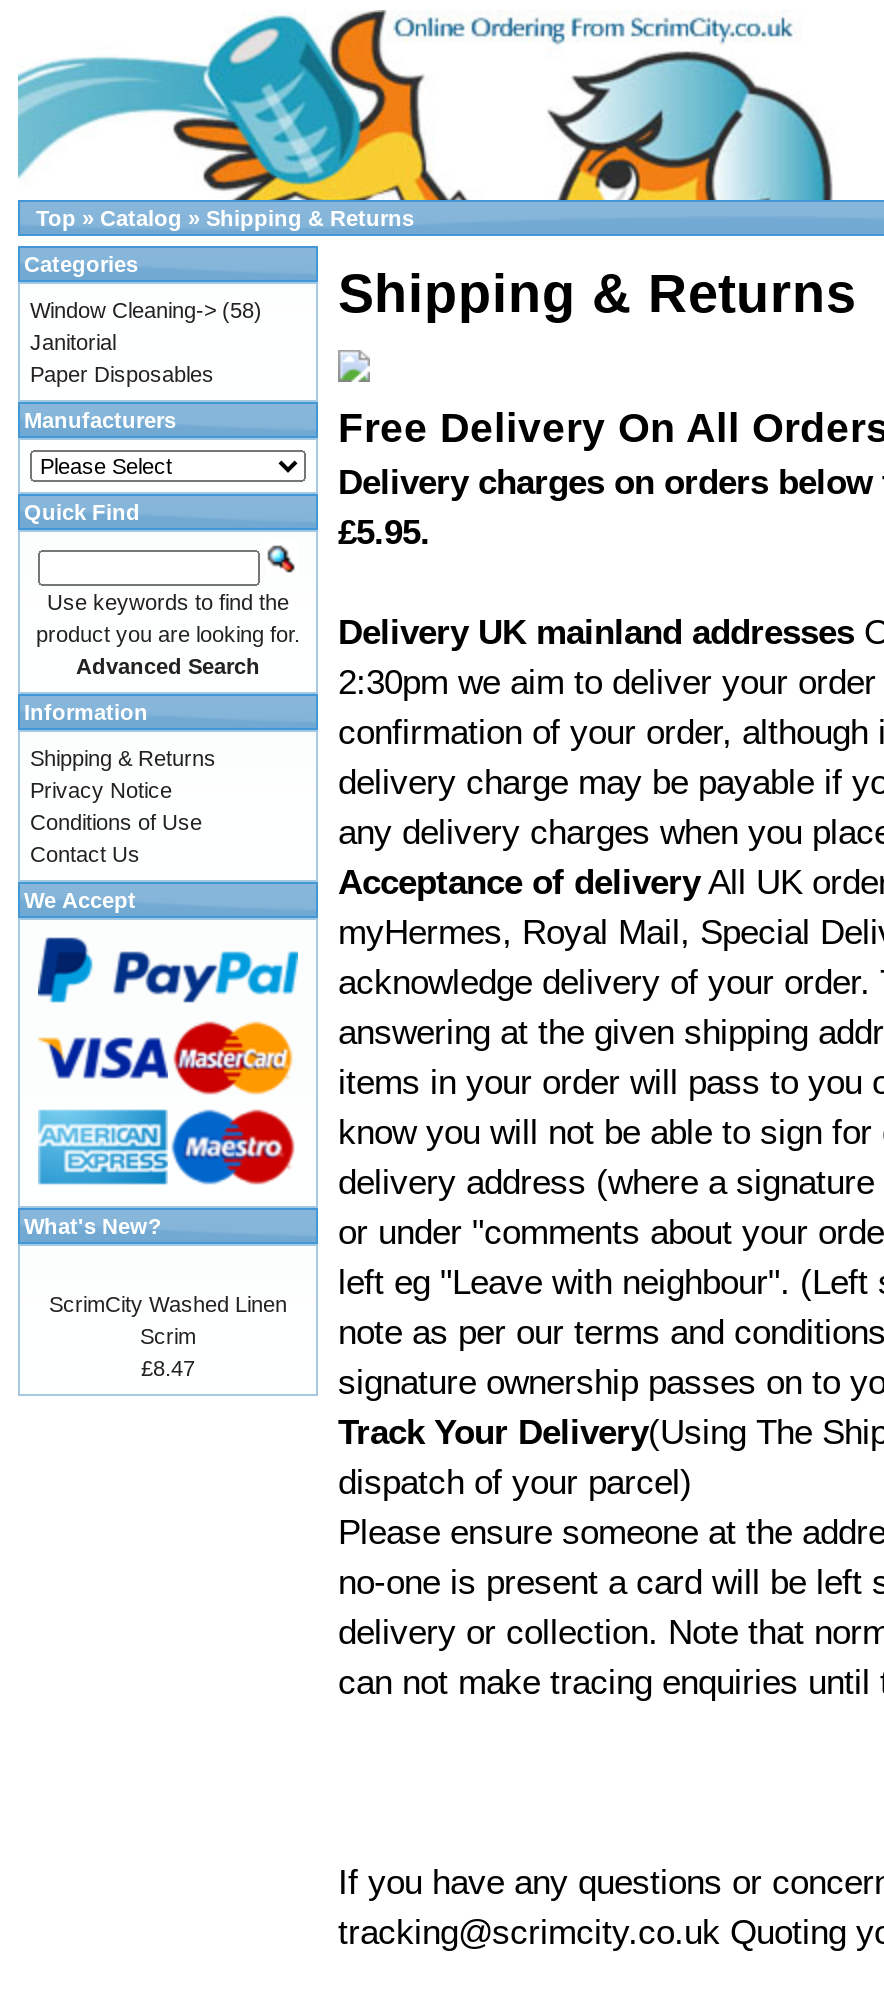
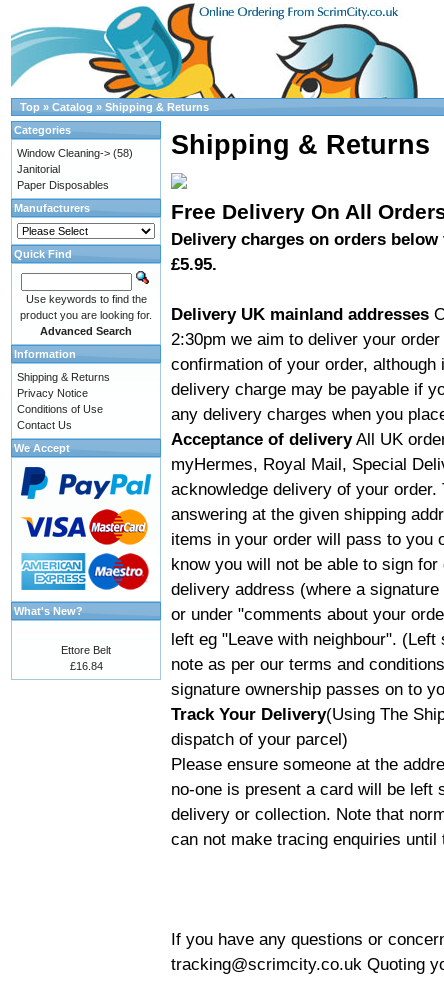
[49,1292,287,1380] ScrimCity Washed Linen | Scrim | £8.47 -> [61,644,111,672] Ettore Belt | £16.84

